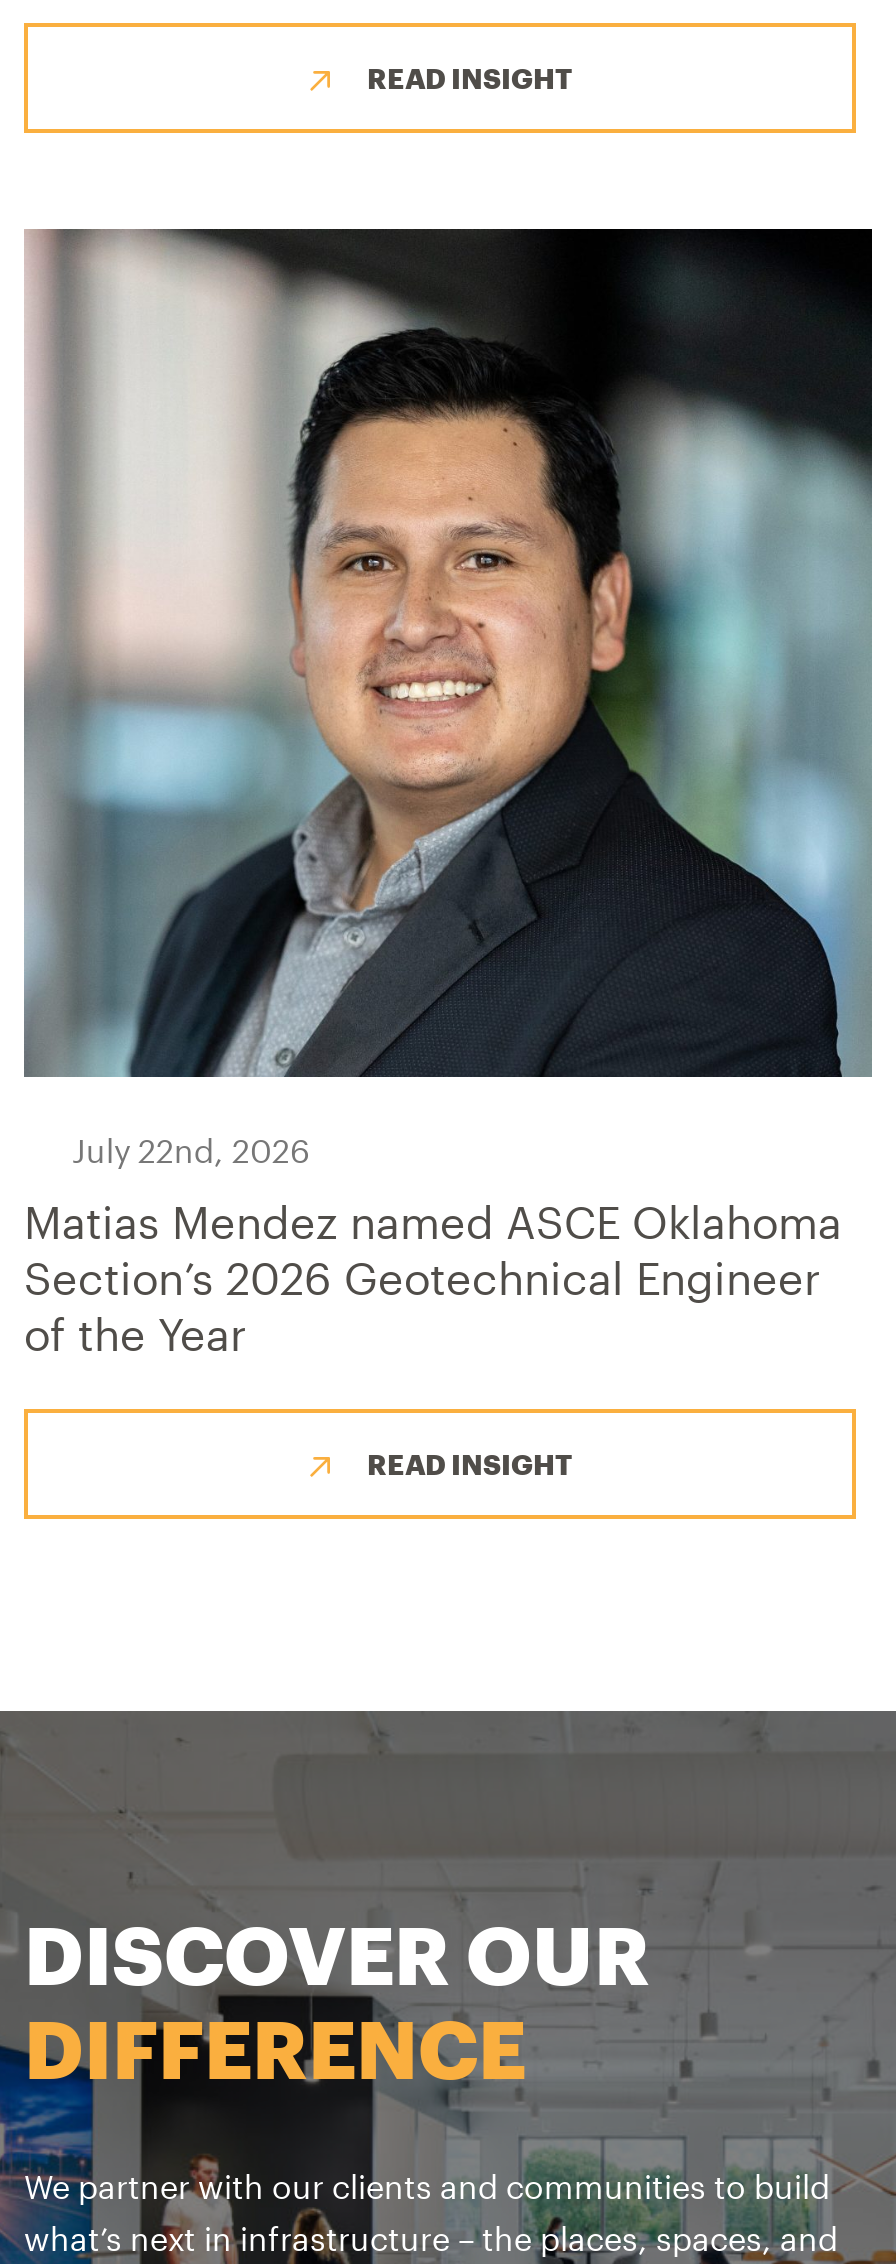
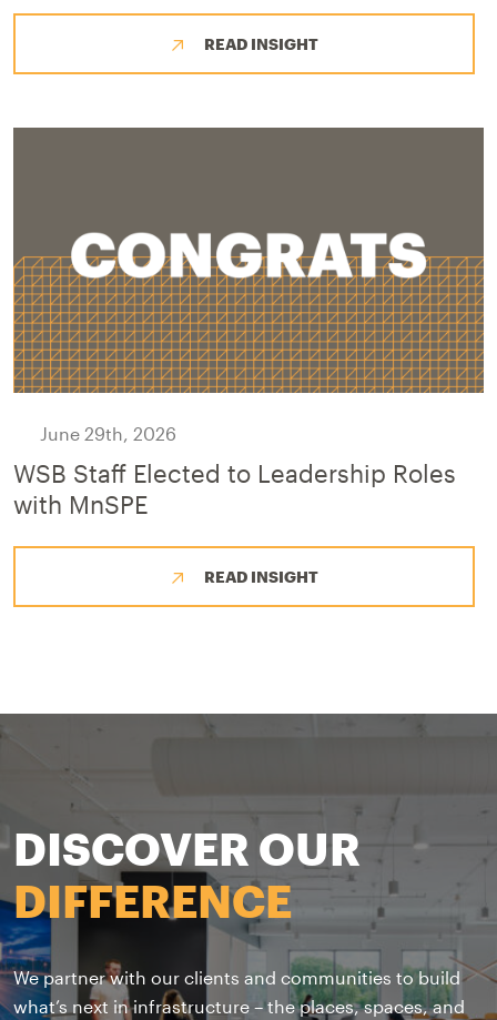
[22,229,874,1169] [image] | July 22nd, 2026 -> [12,127,484,443] [image] | June 29th, 2026
[24,1195,842,1359] Matias Mendez named ASCE Oklahoma | Section’s 2026 Geotechnical Engineer | of the Year -> [13,458,456,518] WSB Staff Elected to Leadership Roles | with MnSPE

